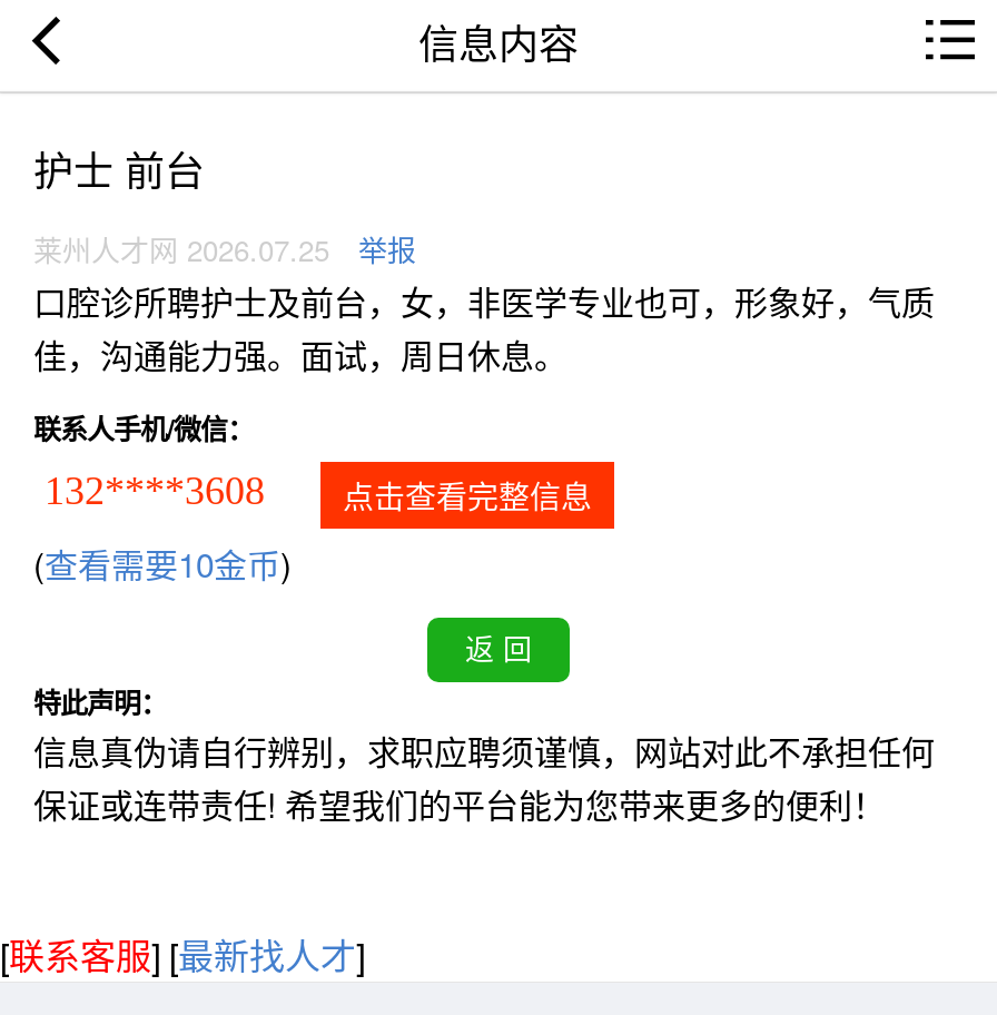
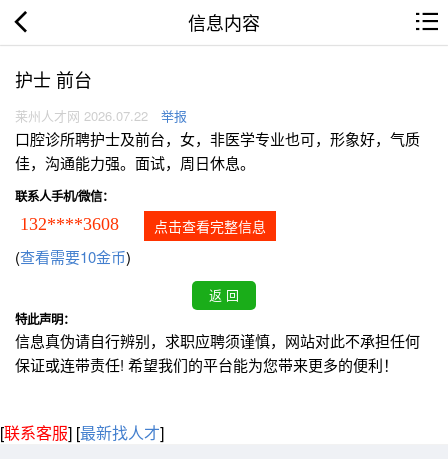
[33,229,416,271] 莱州人才网 2026.07.25 举报 -> [15,106,187,125] 莱州人才网 2026.07.22 举报

